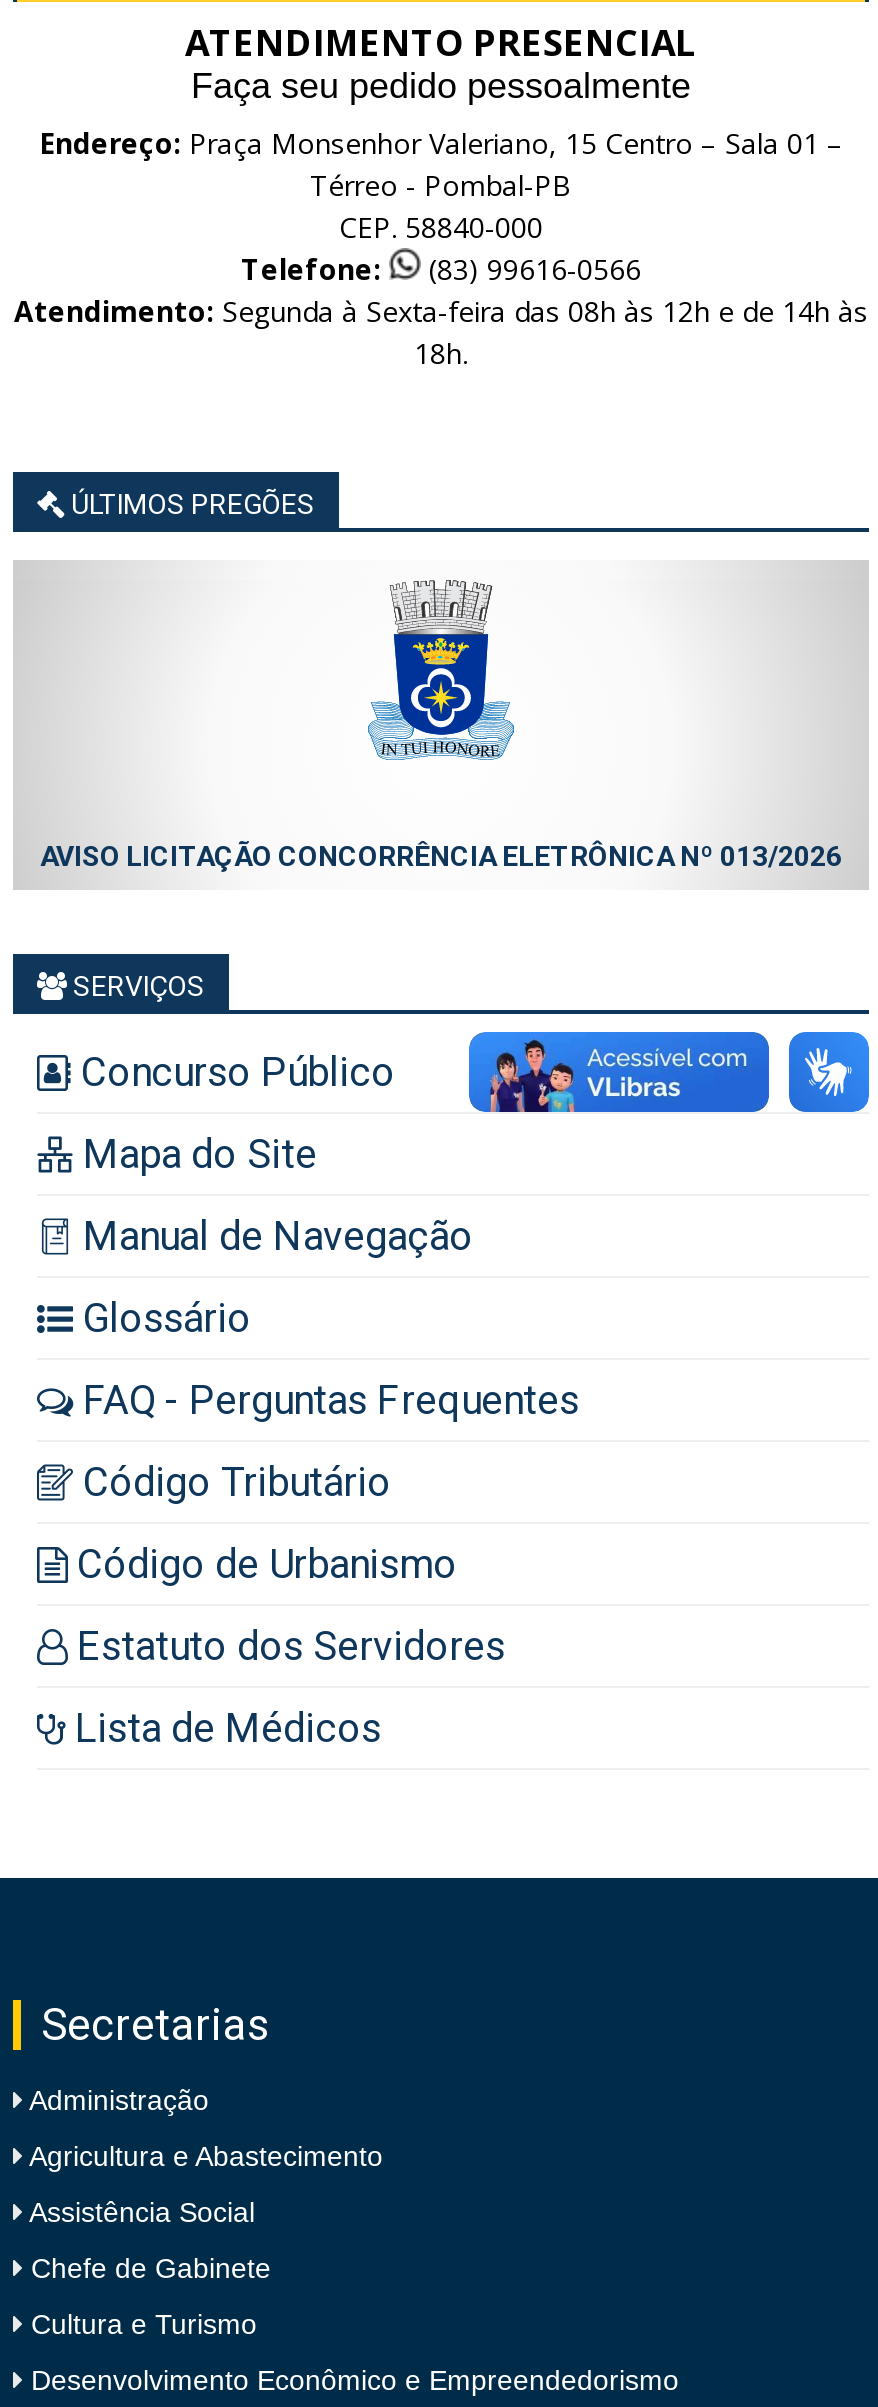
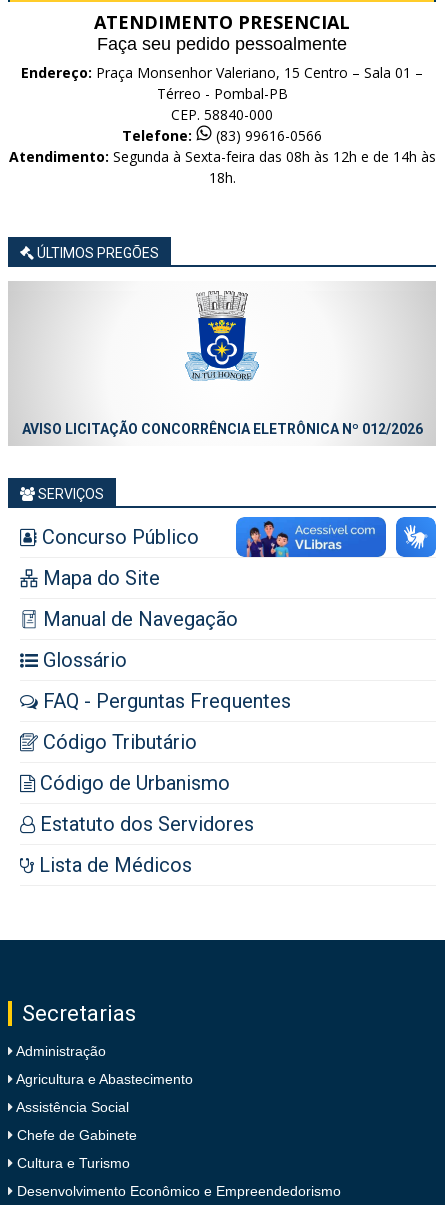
[40,840,842,872] AVISO LICITAÇÃO CONCORRÊNCIA ELETRÔNICA Nº 013/2026 -> [21,421,422,437] AVISO LICITAÇÃO CONCORRÊNCIA ELETRÔNICA Nº 012/2026

